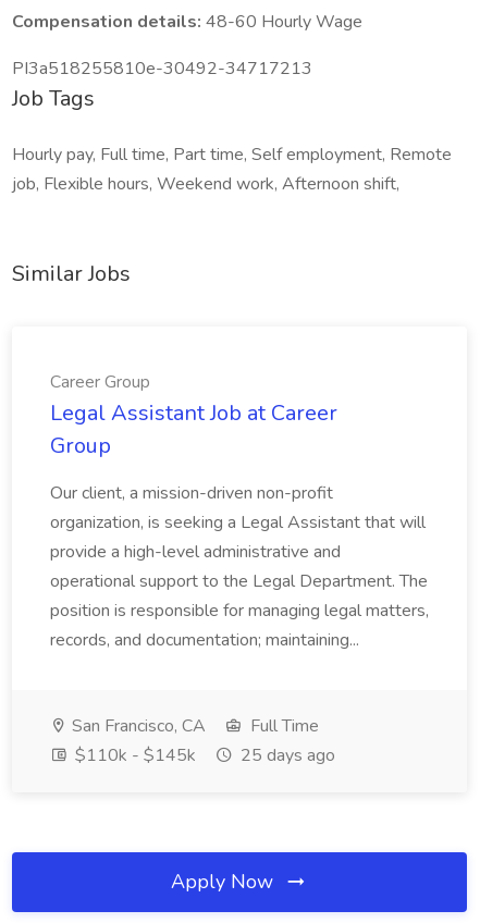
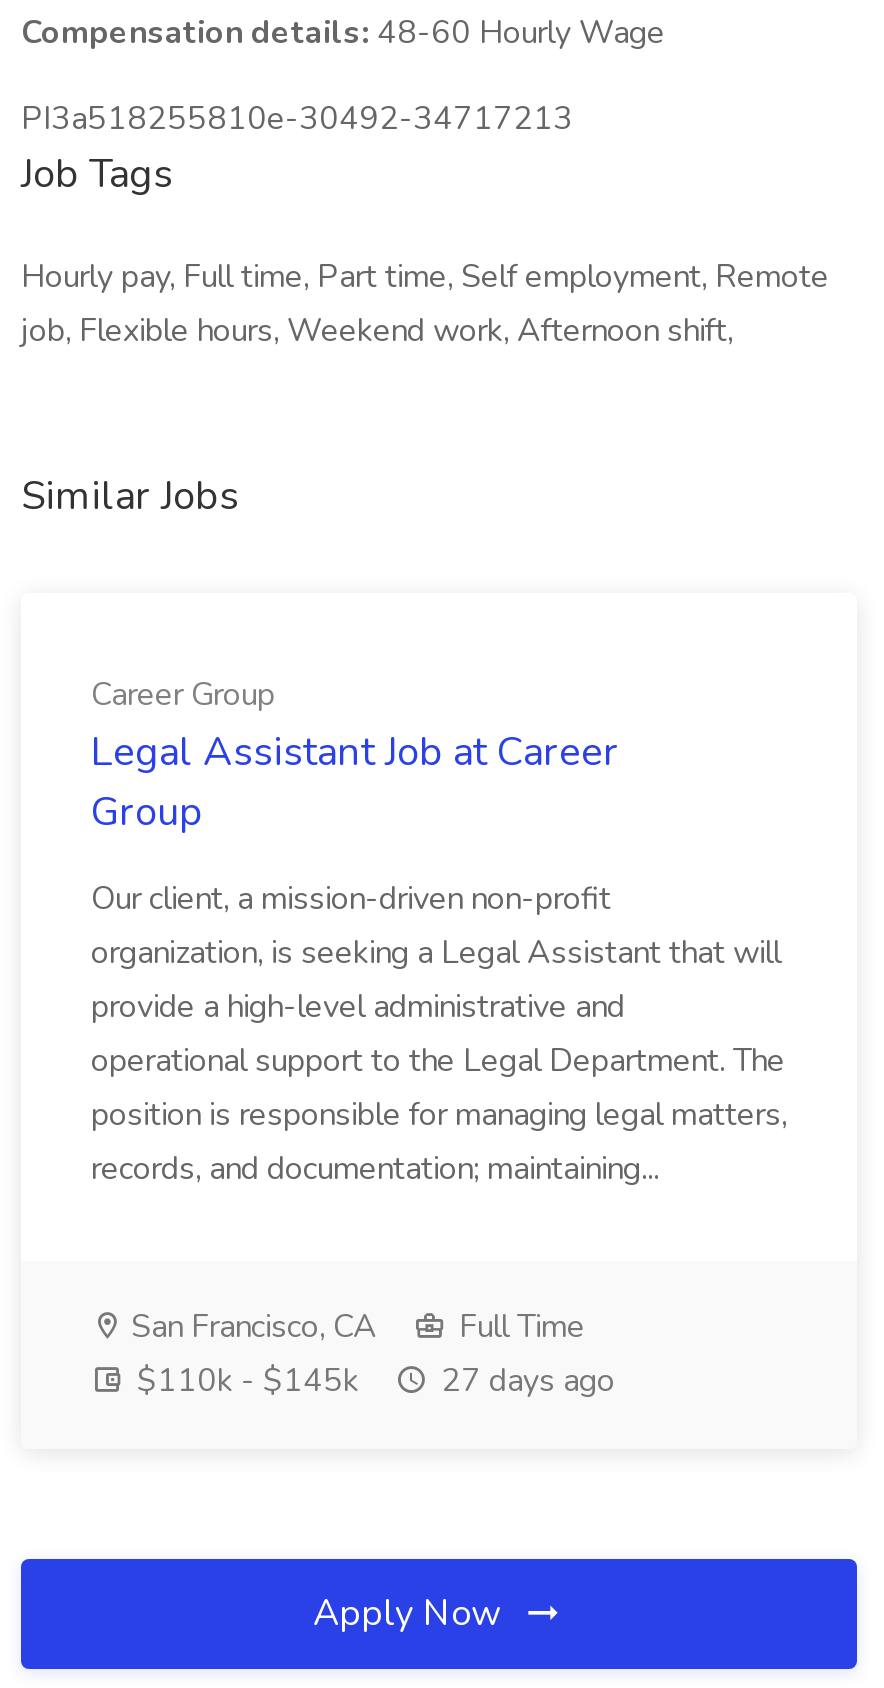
[71,743,335,767] $110k - $145k 25 days ago -> [129,1359,615,1403] $110k - $145k 27 days ago

